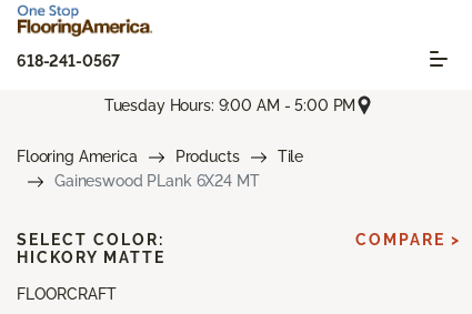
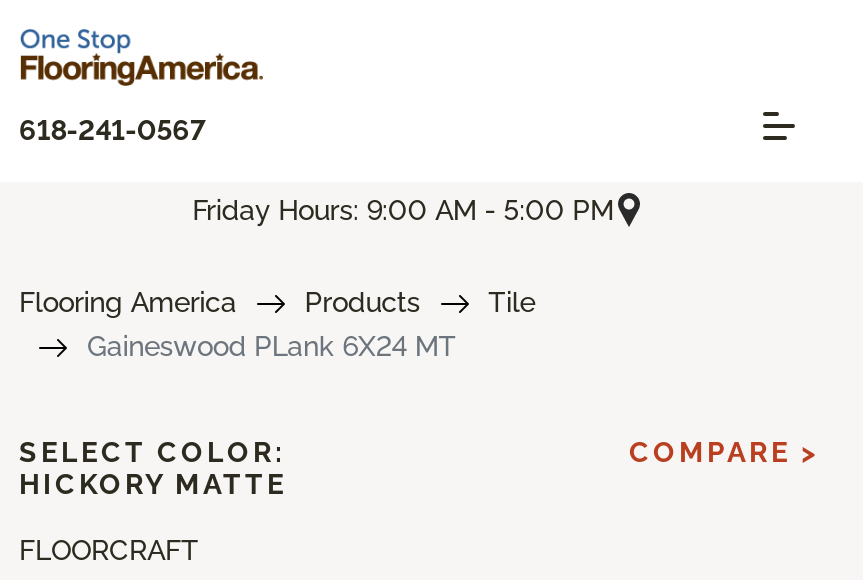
[104,96,356,114] Tuesday Hours: 9:00 AM - 5:00 PM -> [192,193,614,225] Friday Hours: 9:00 AM - 5:00 PM

